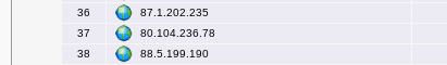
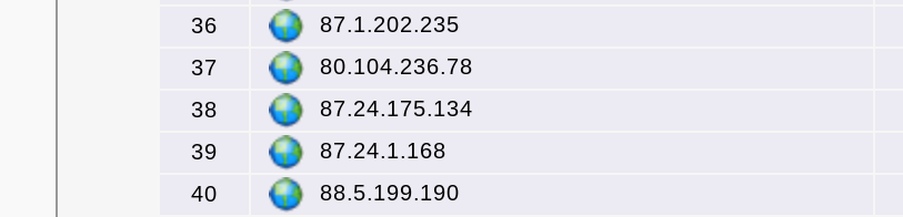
none -> [191,97,473,206] 87.24.175.134 | 39 | 87.24.1.168 | 40

